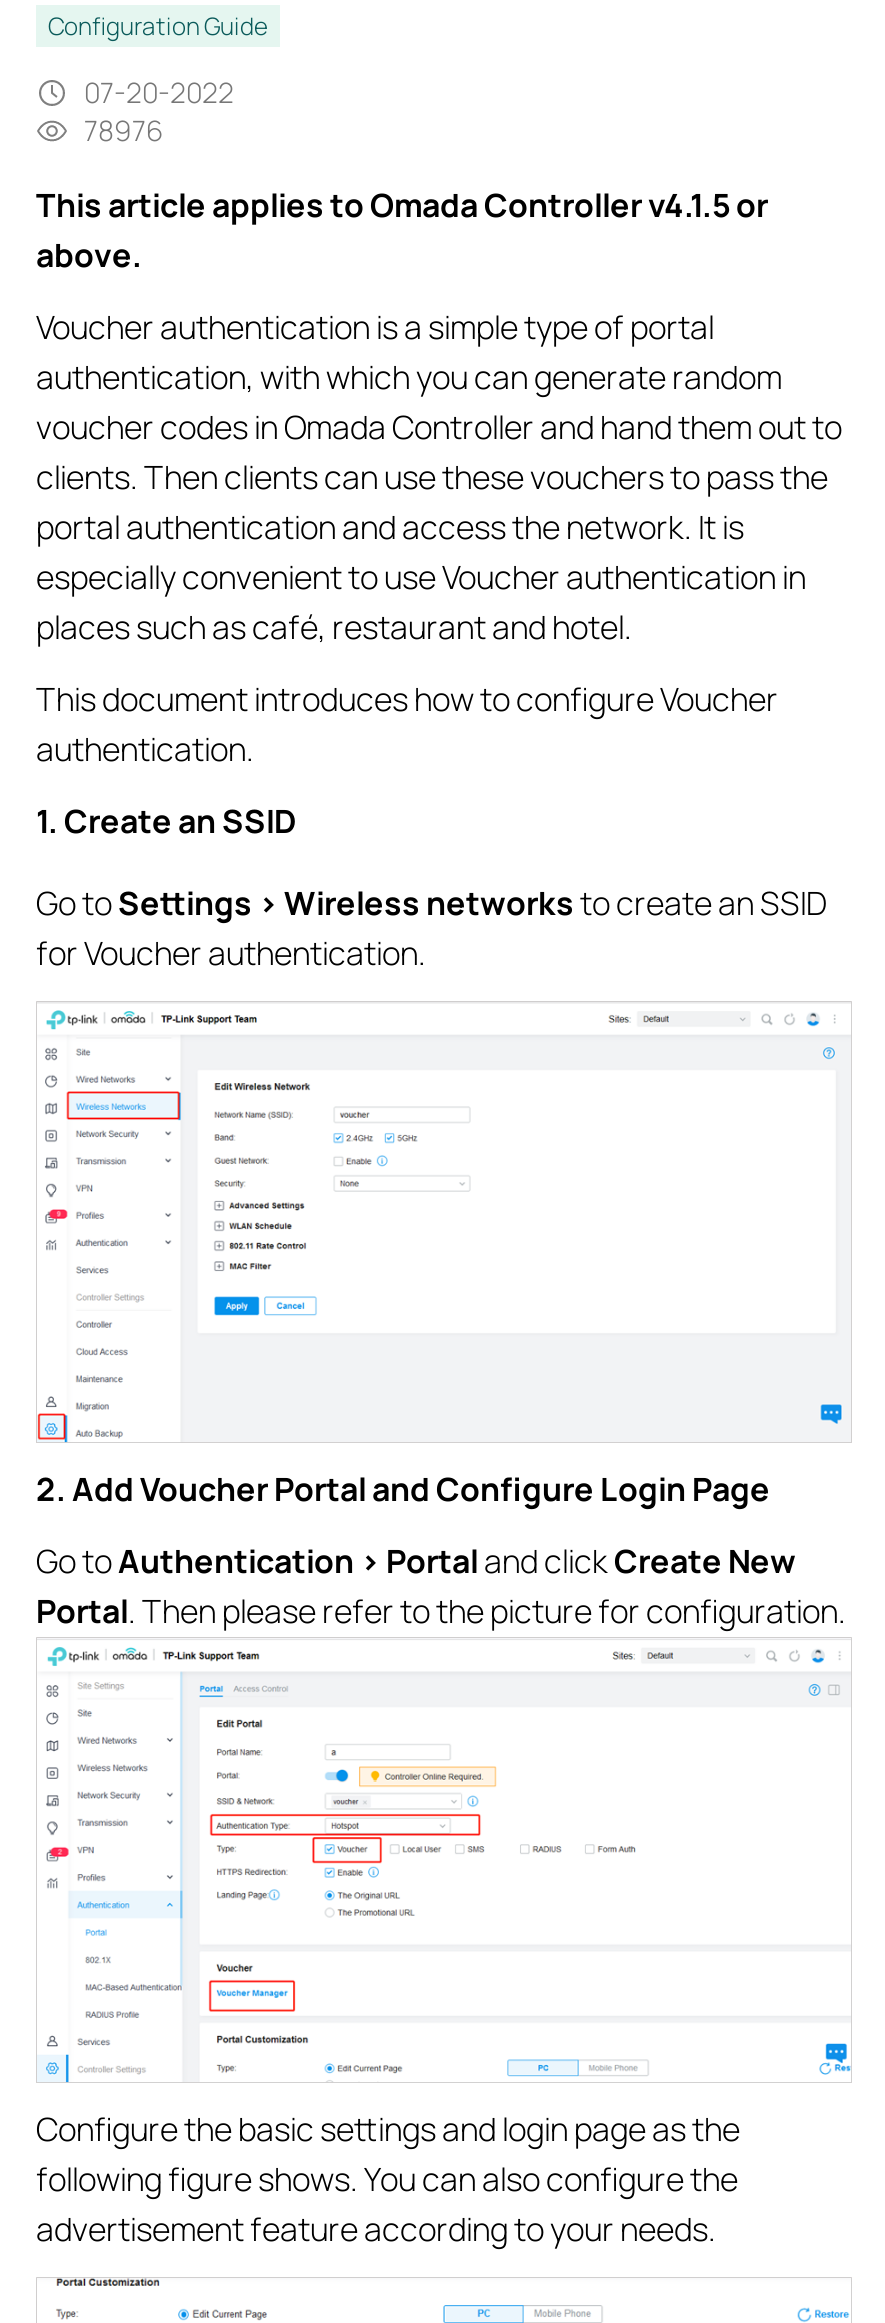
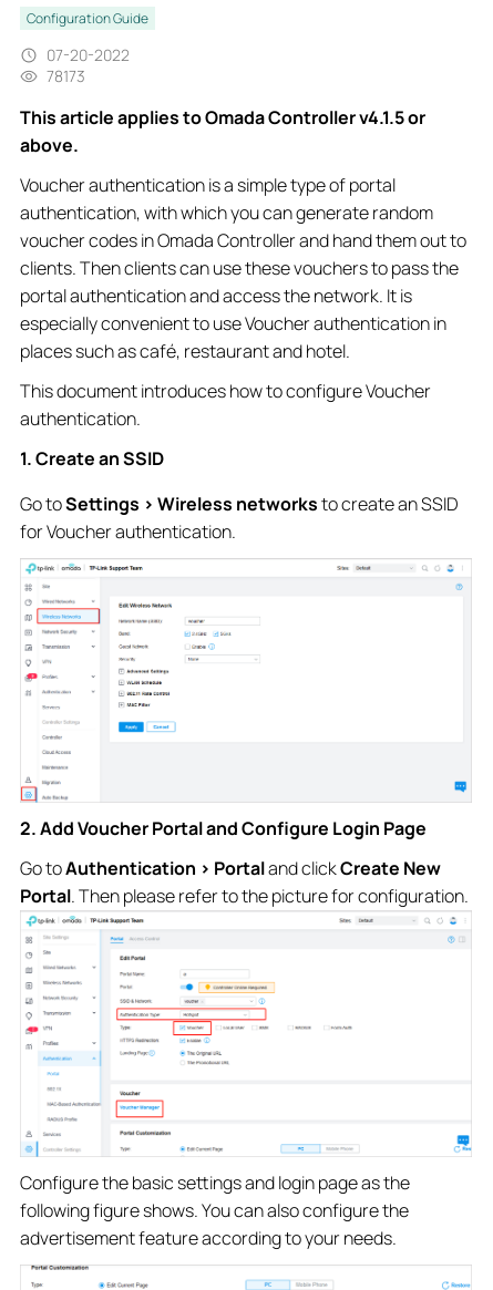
[84,111,164,149] 78976 -> [47,65,85,86] 78173

